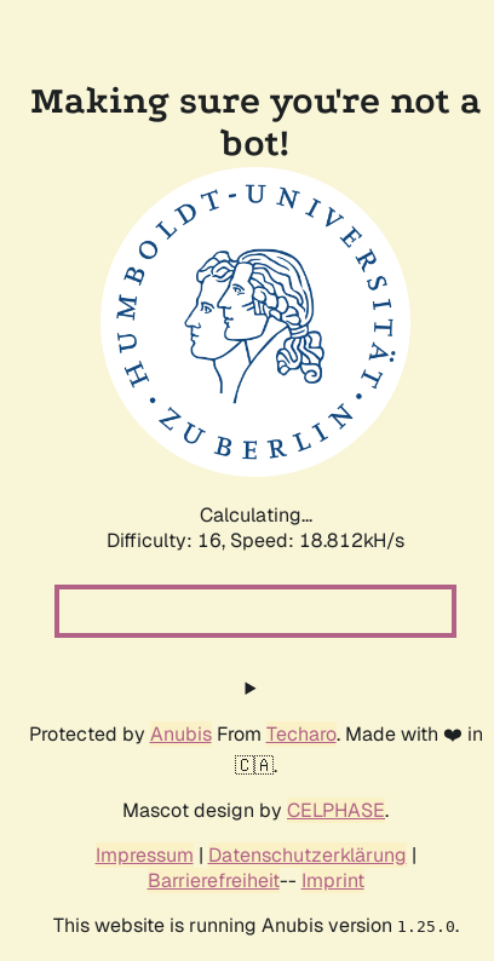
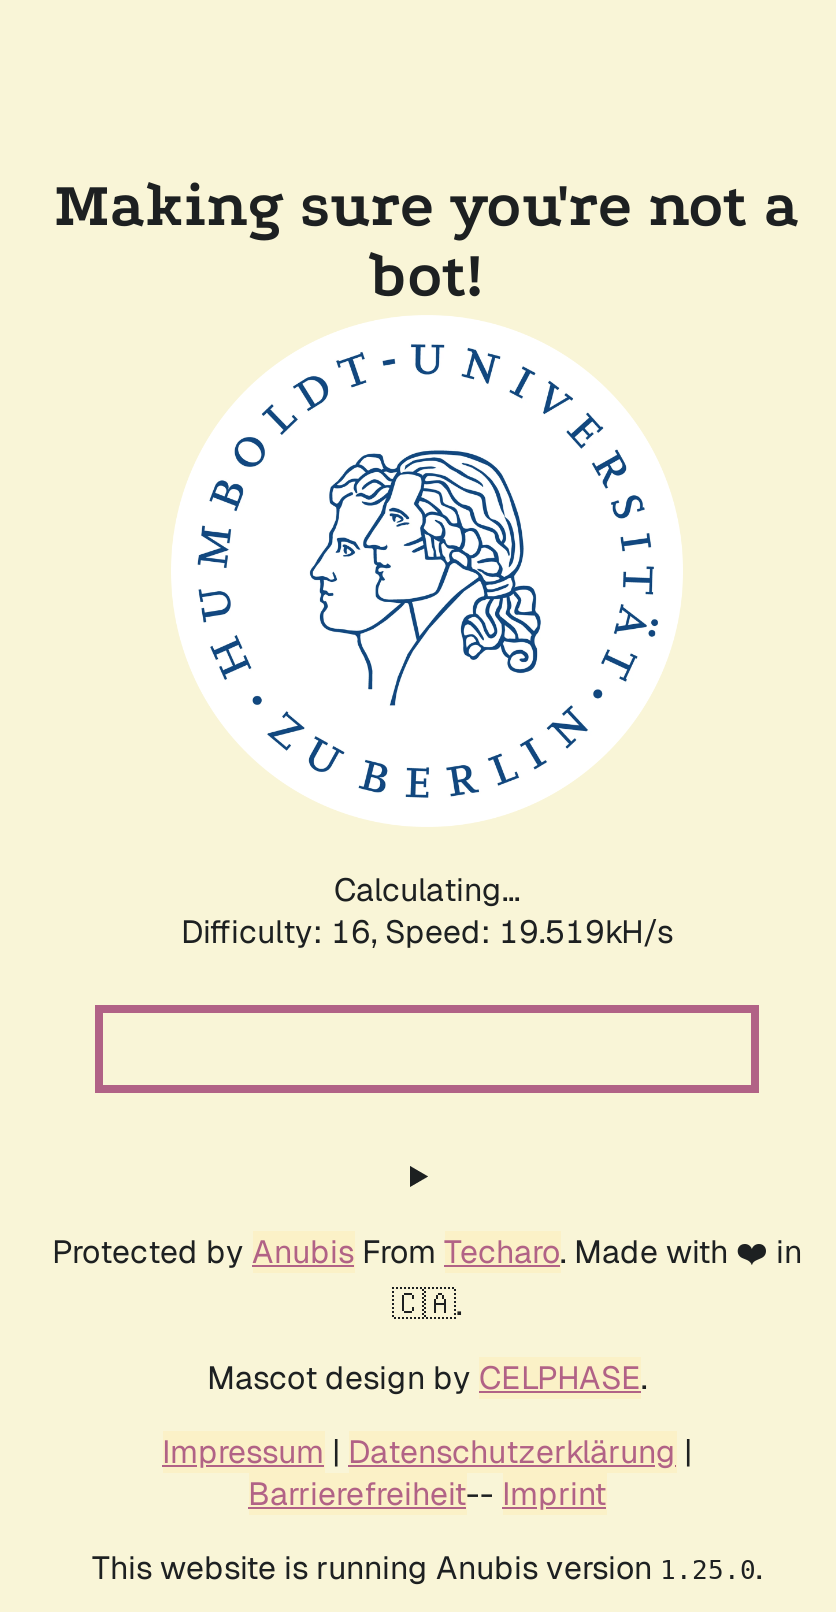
[107,528,404,553] Difficulty: 16, Speed: 18.812kH/s -> [181,911,673,953] Difficulty: 16, Speed: 19.519kH/s

